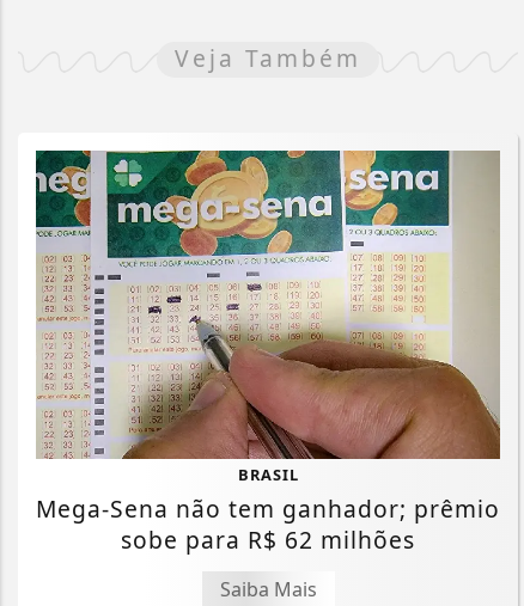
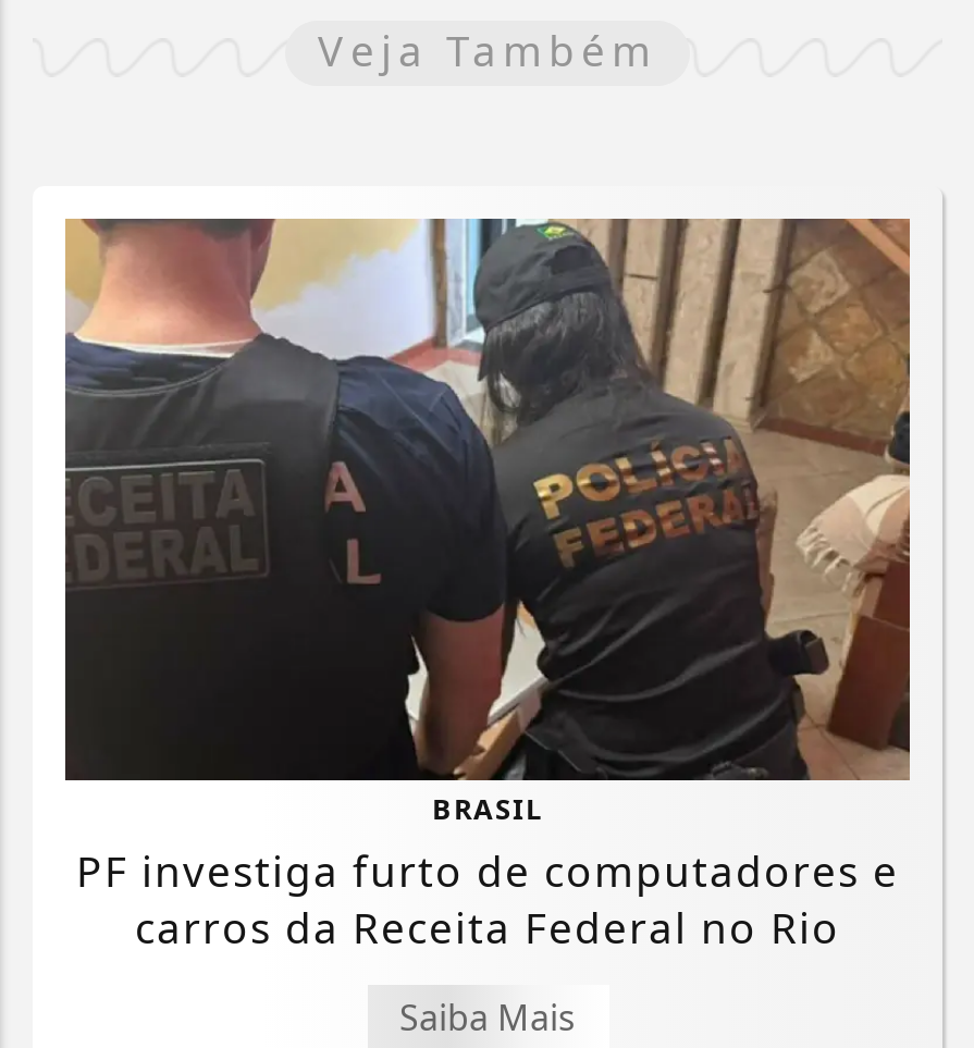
[35,149,501,556] [image] | Mega-Sena não tem ganhador; prêmio | sobe para R$ 62 milhões -> [63,217,910,956] [image] | PF investiga furto de computadores e | carros da Receita Federal no Rio

